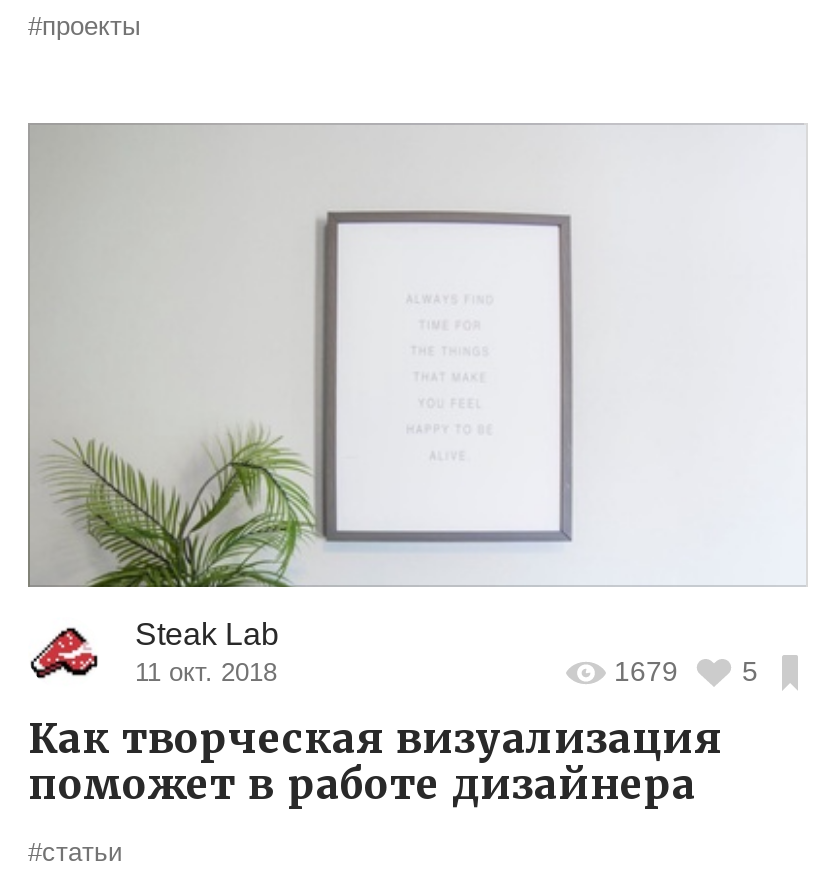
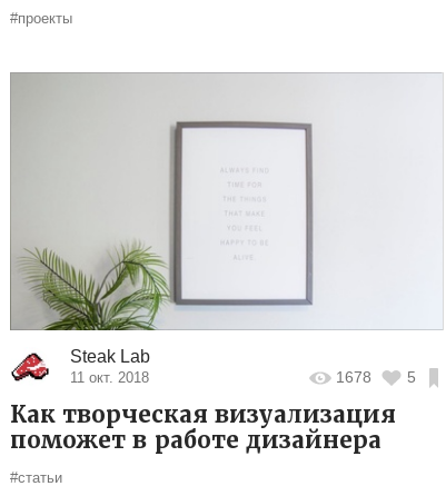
[614,655,758,687] 1679 5 -> [336,368,416,386] 1678 5

